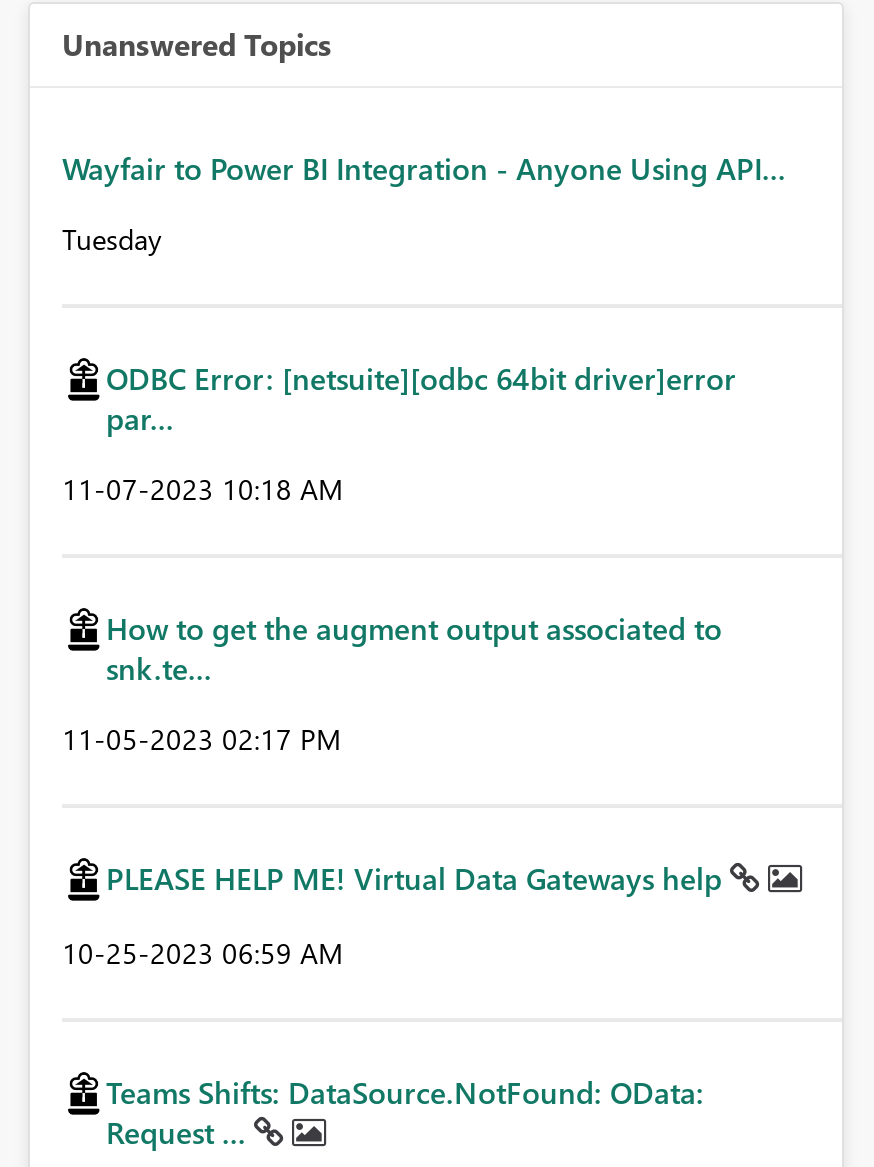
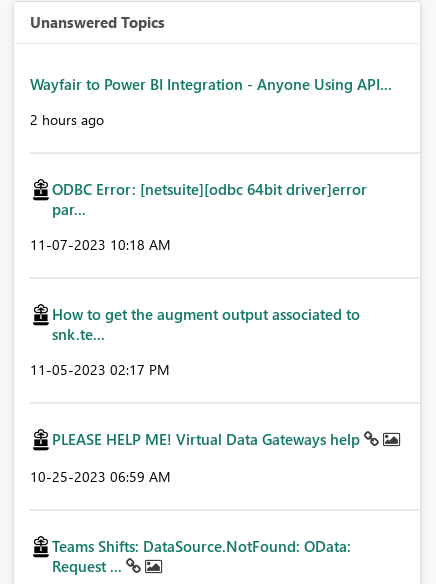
[62,221,162,259] Tuesday -> [30,110,104,129] 2 hours ago

